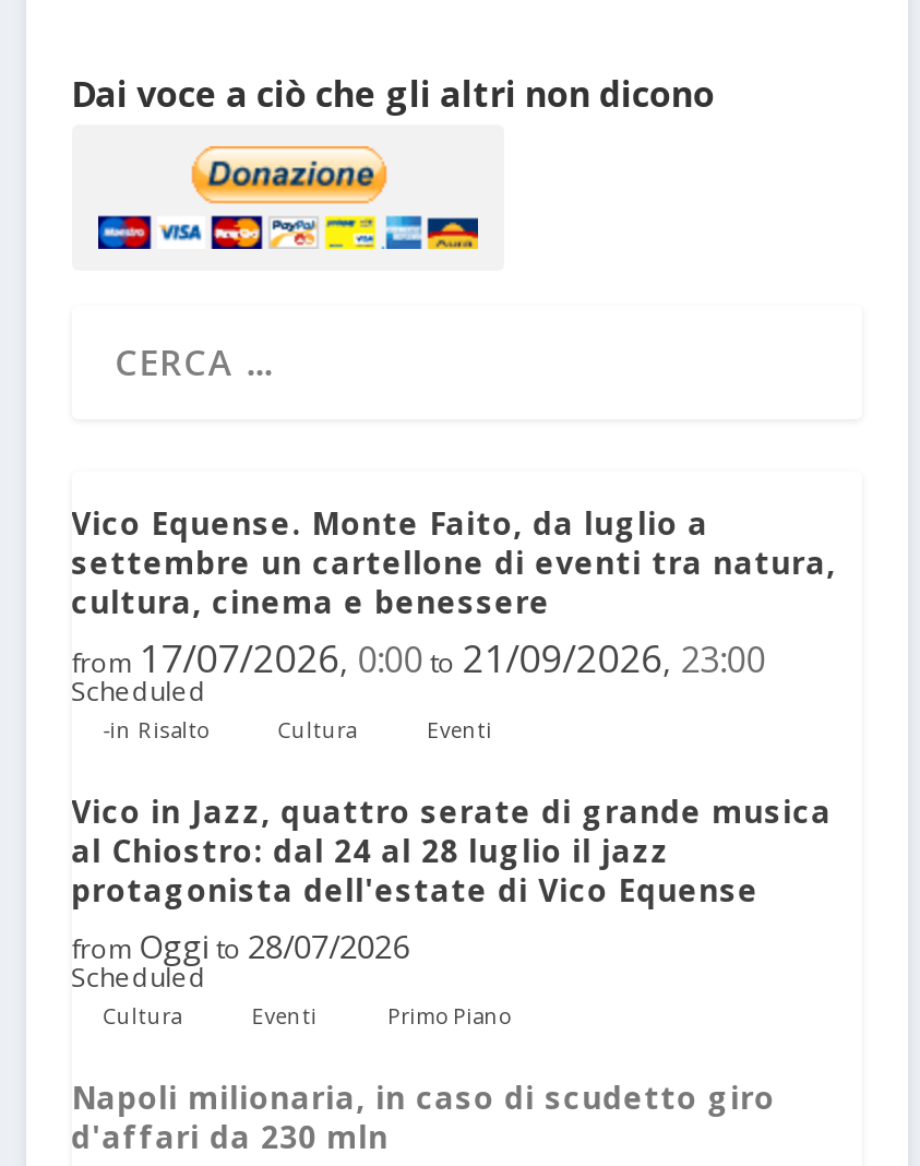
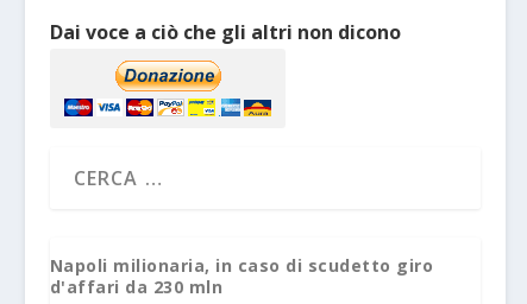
[71,502,836,1030] Vico Equense. Monte Faito, da luglio a | settembre un cartellone di eventi tra natura, | cultura, cinema e benessere | from 17/07/2026, 0:00 to 21/09/2026, 23:00 | Scheduled | -in Risalto | Cultura | Eventi | Vico in Jazz, quattro serate di grande musica | al Chiostro: dal 24 al 28 luglio il jazz | protagonista dell'estate di Vico Equense | from Oggi to 28/07/2026 | Scheduled | Cultura | Eventi | Primo Piano -> none

